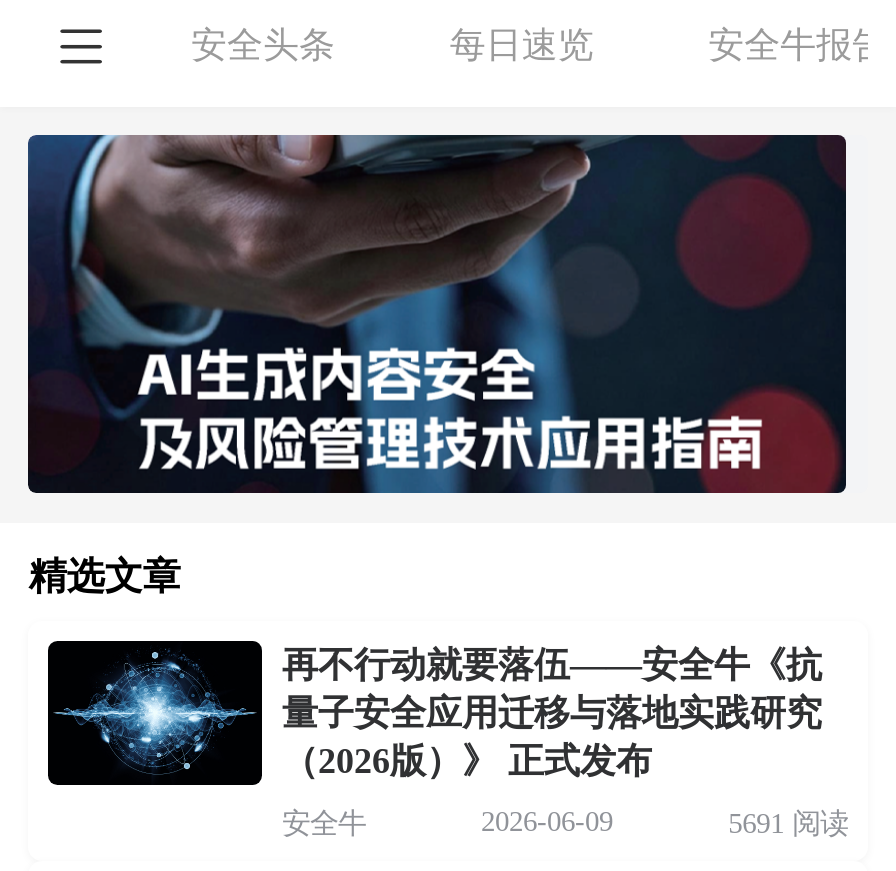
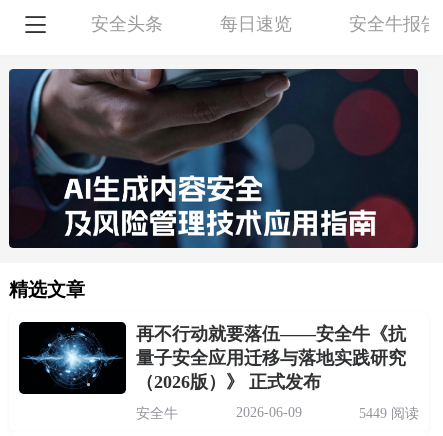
[728,806,848,838] 5691 阅读 -> [359,404,419,420] 5449 阅读

